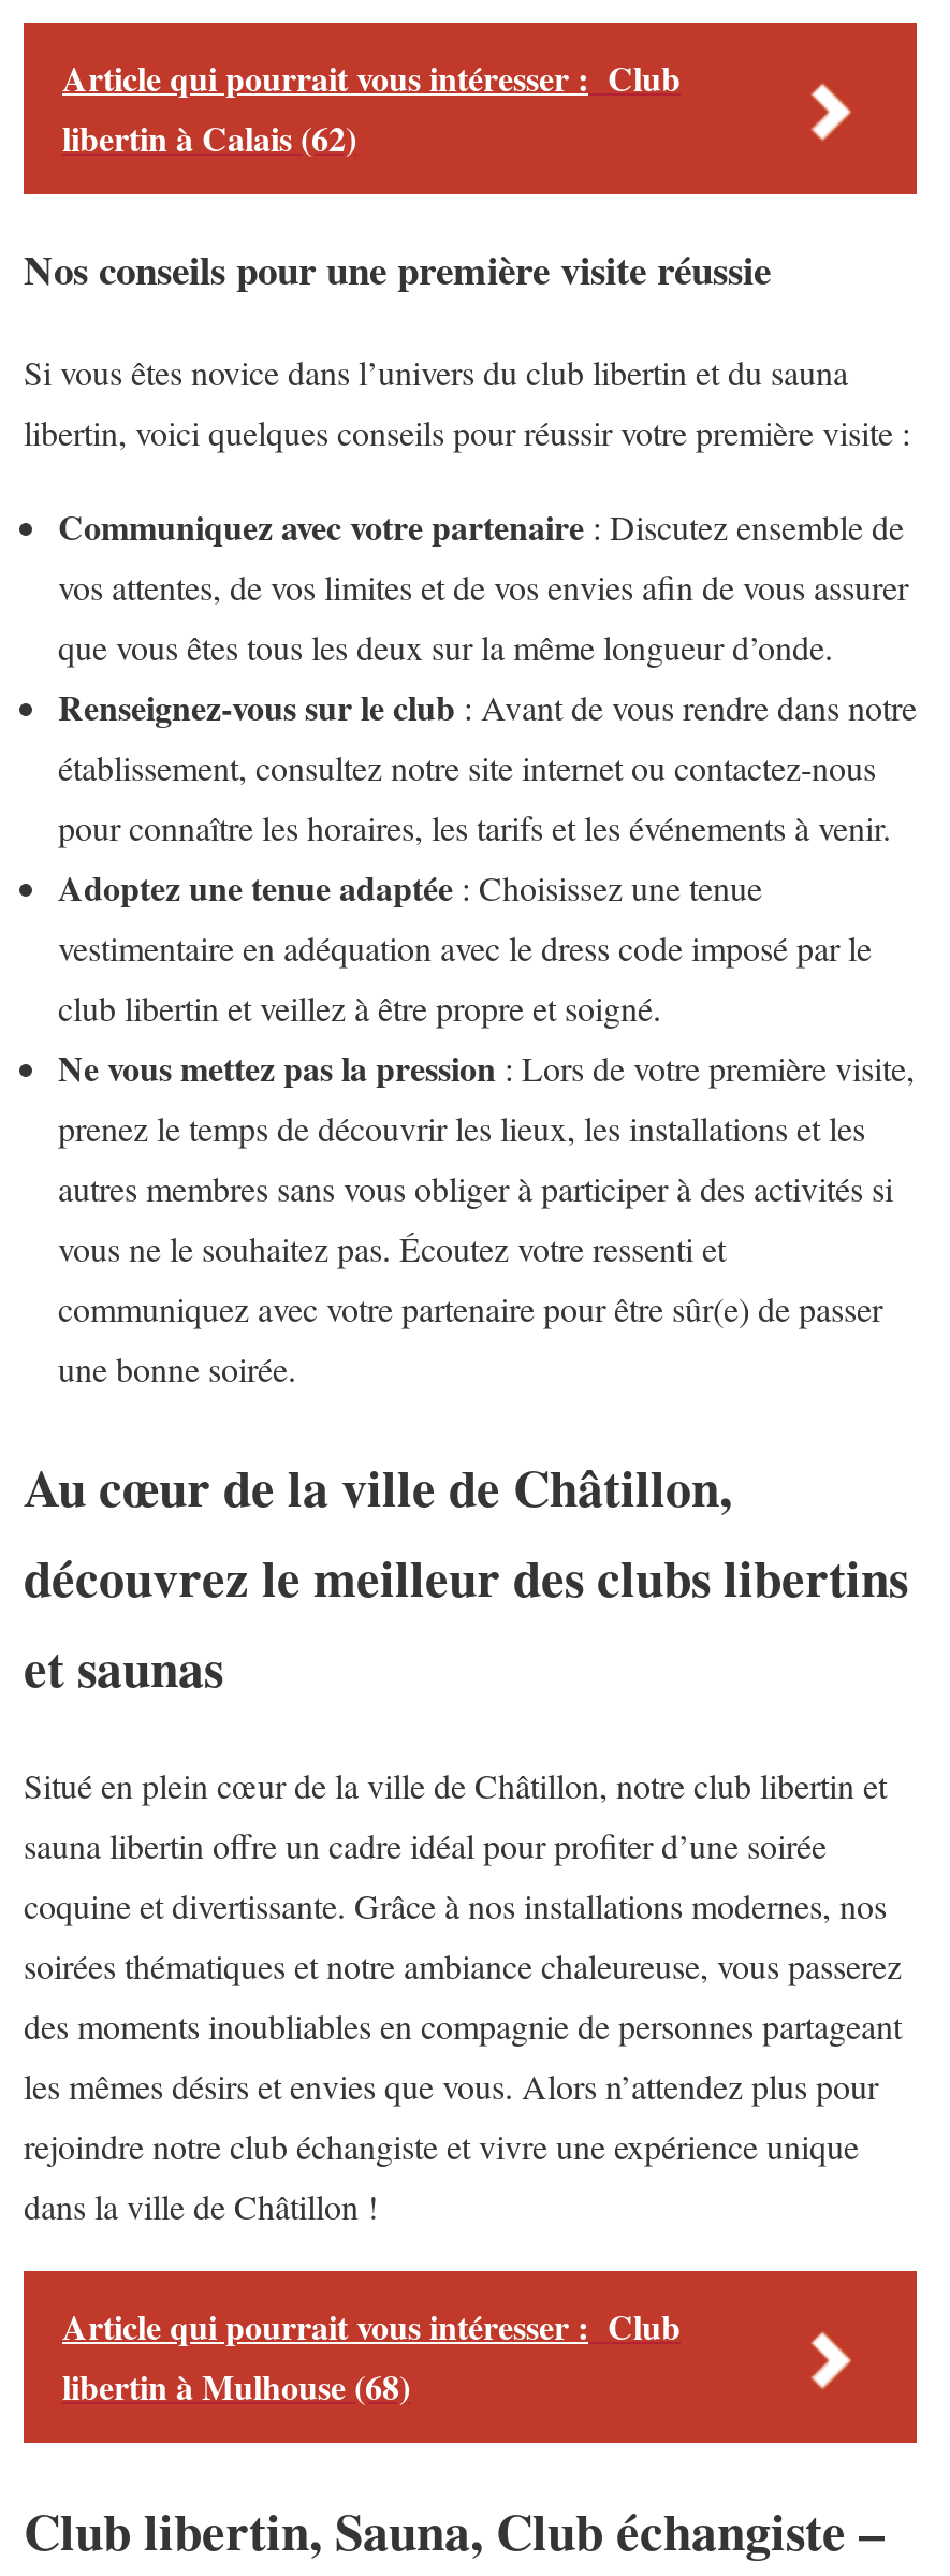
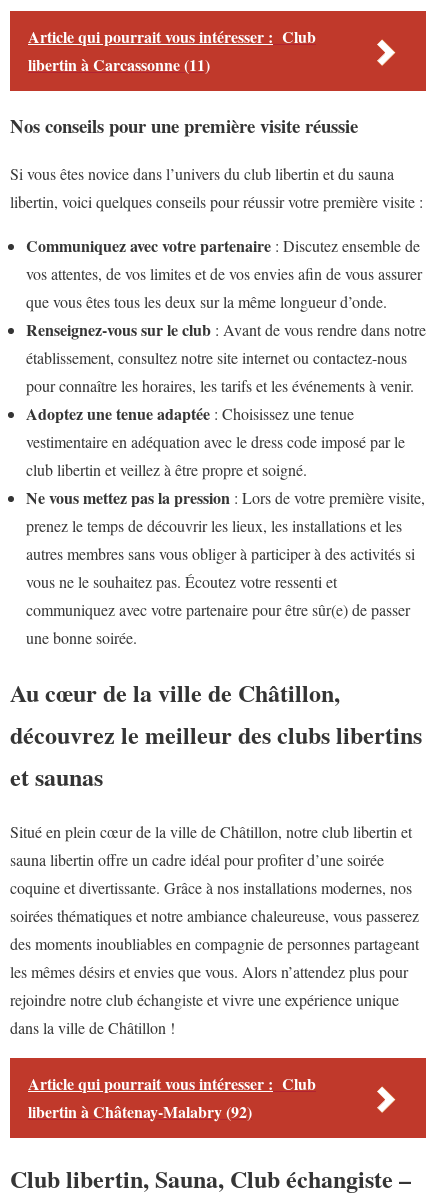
[62,113,356,162] libertin à Calais (62) -> [28,53,210,76] libertin à Carcassonne (11)
[62,2361,410,2411] libertin à Mulhouse (68) -> [28,1100,252,1123] libertin à Châtenay-Malabry (92)

